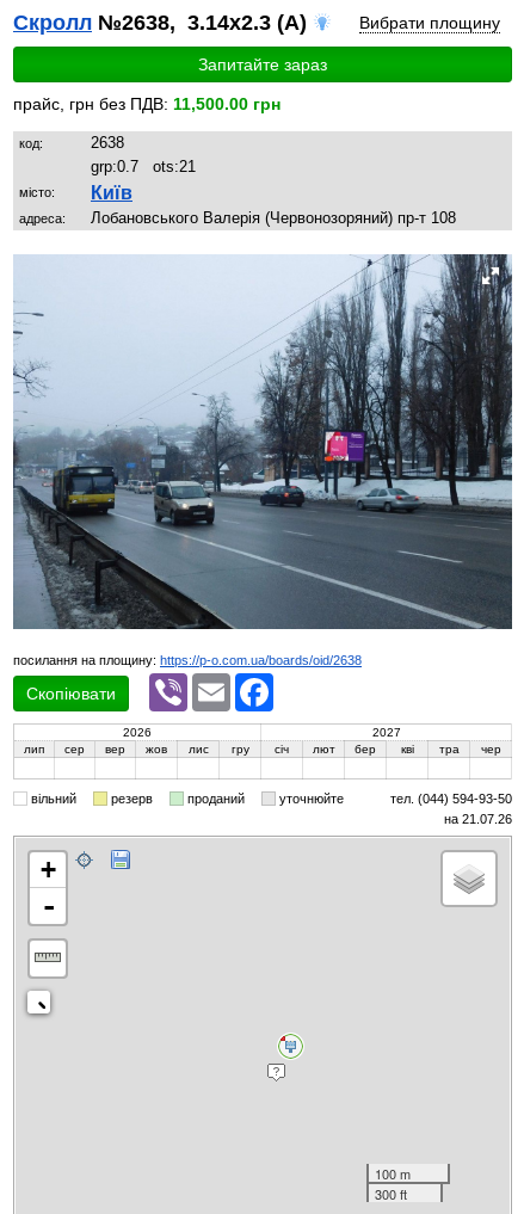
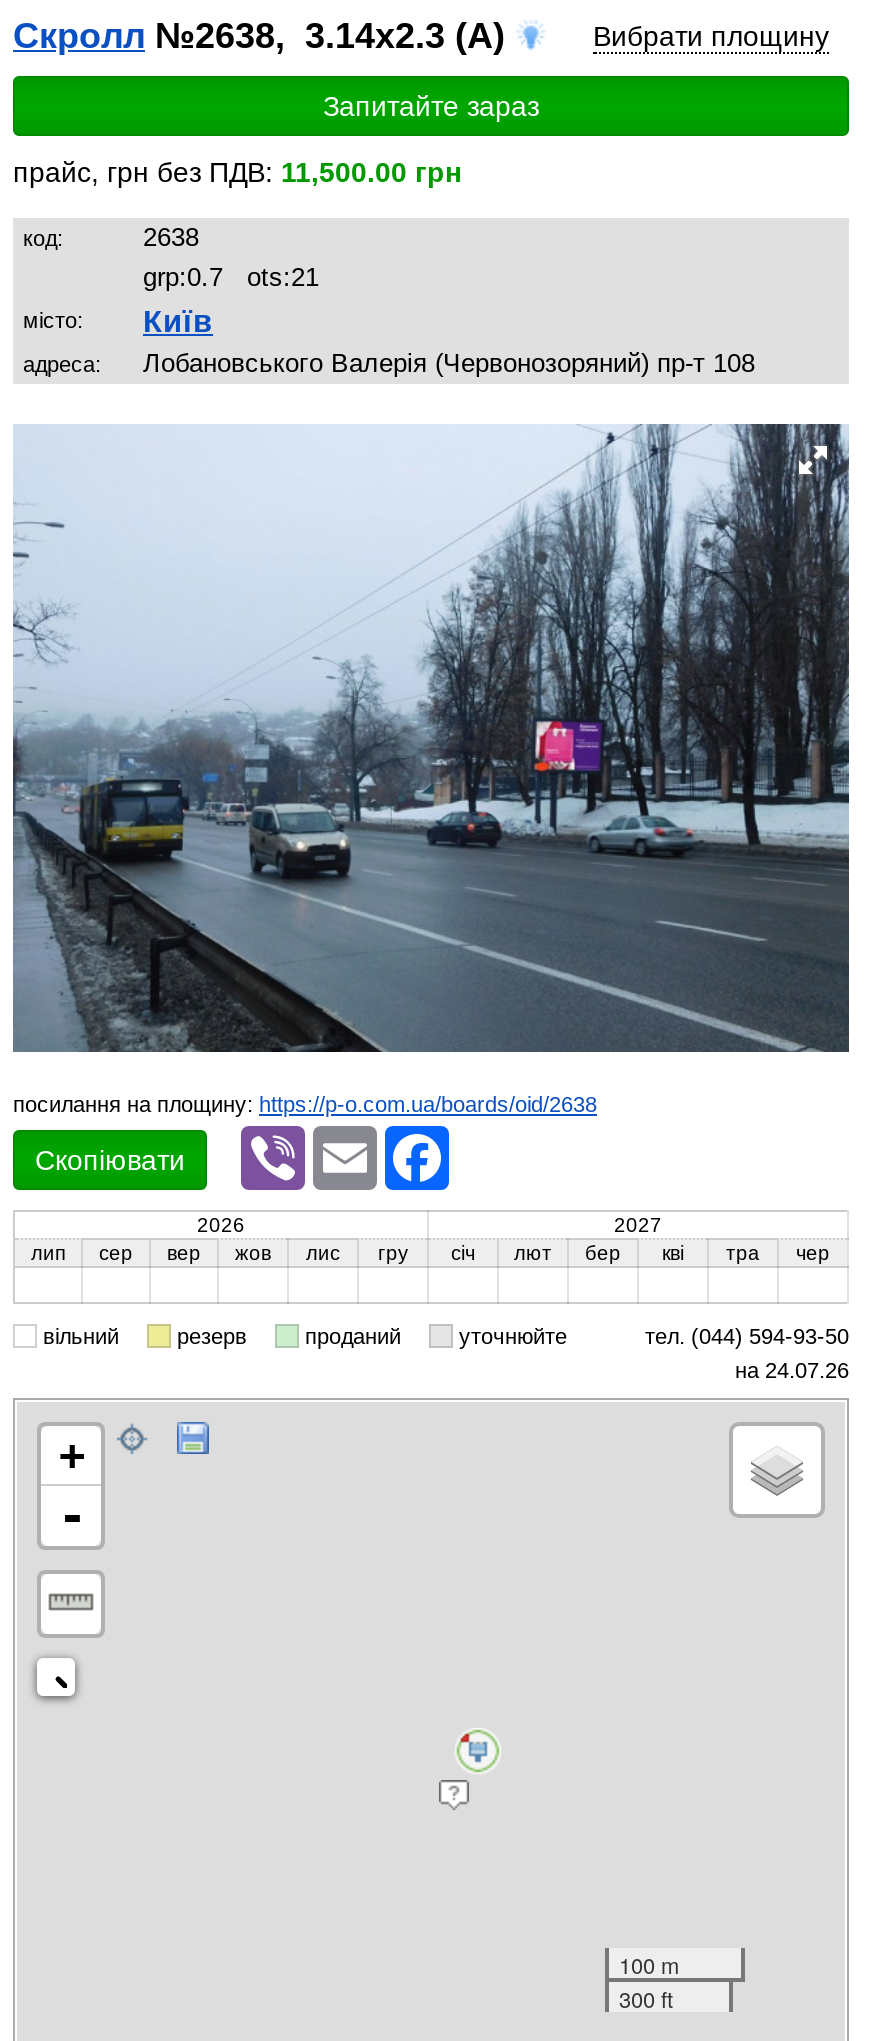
[444,812,512,826] на 21.07.26 -> [735,1358,849,1382] на 24.07.26

